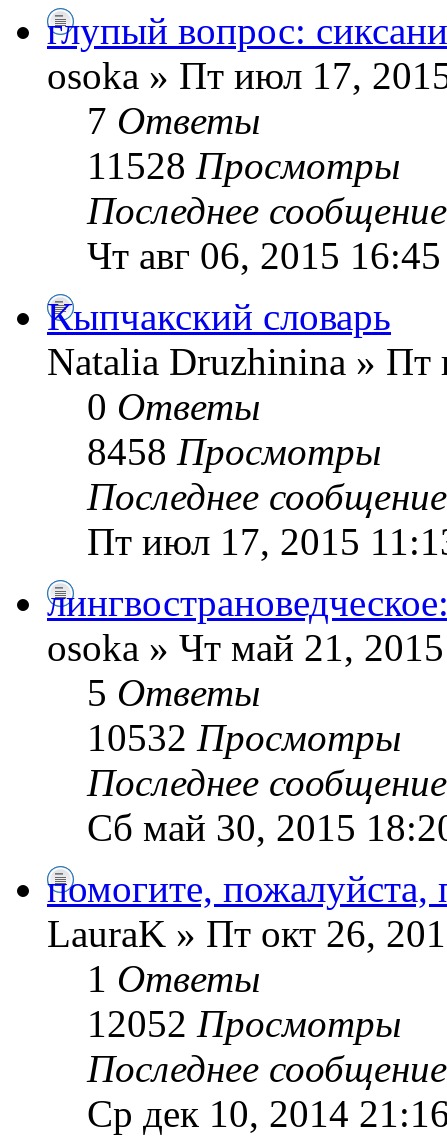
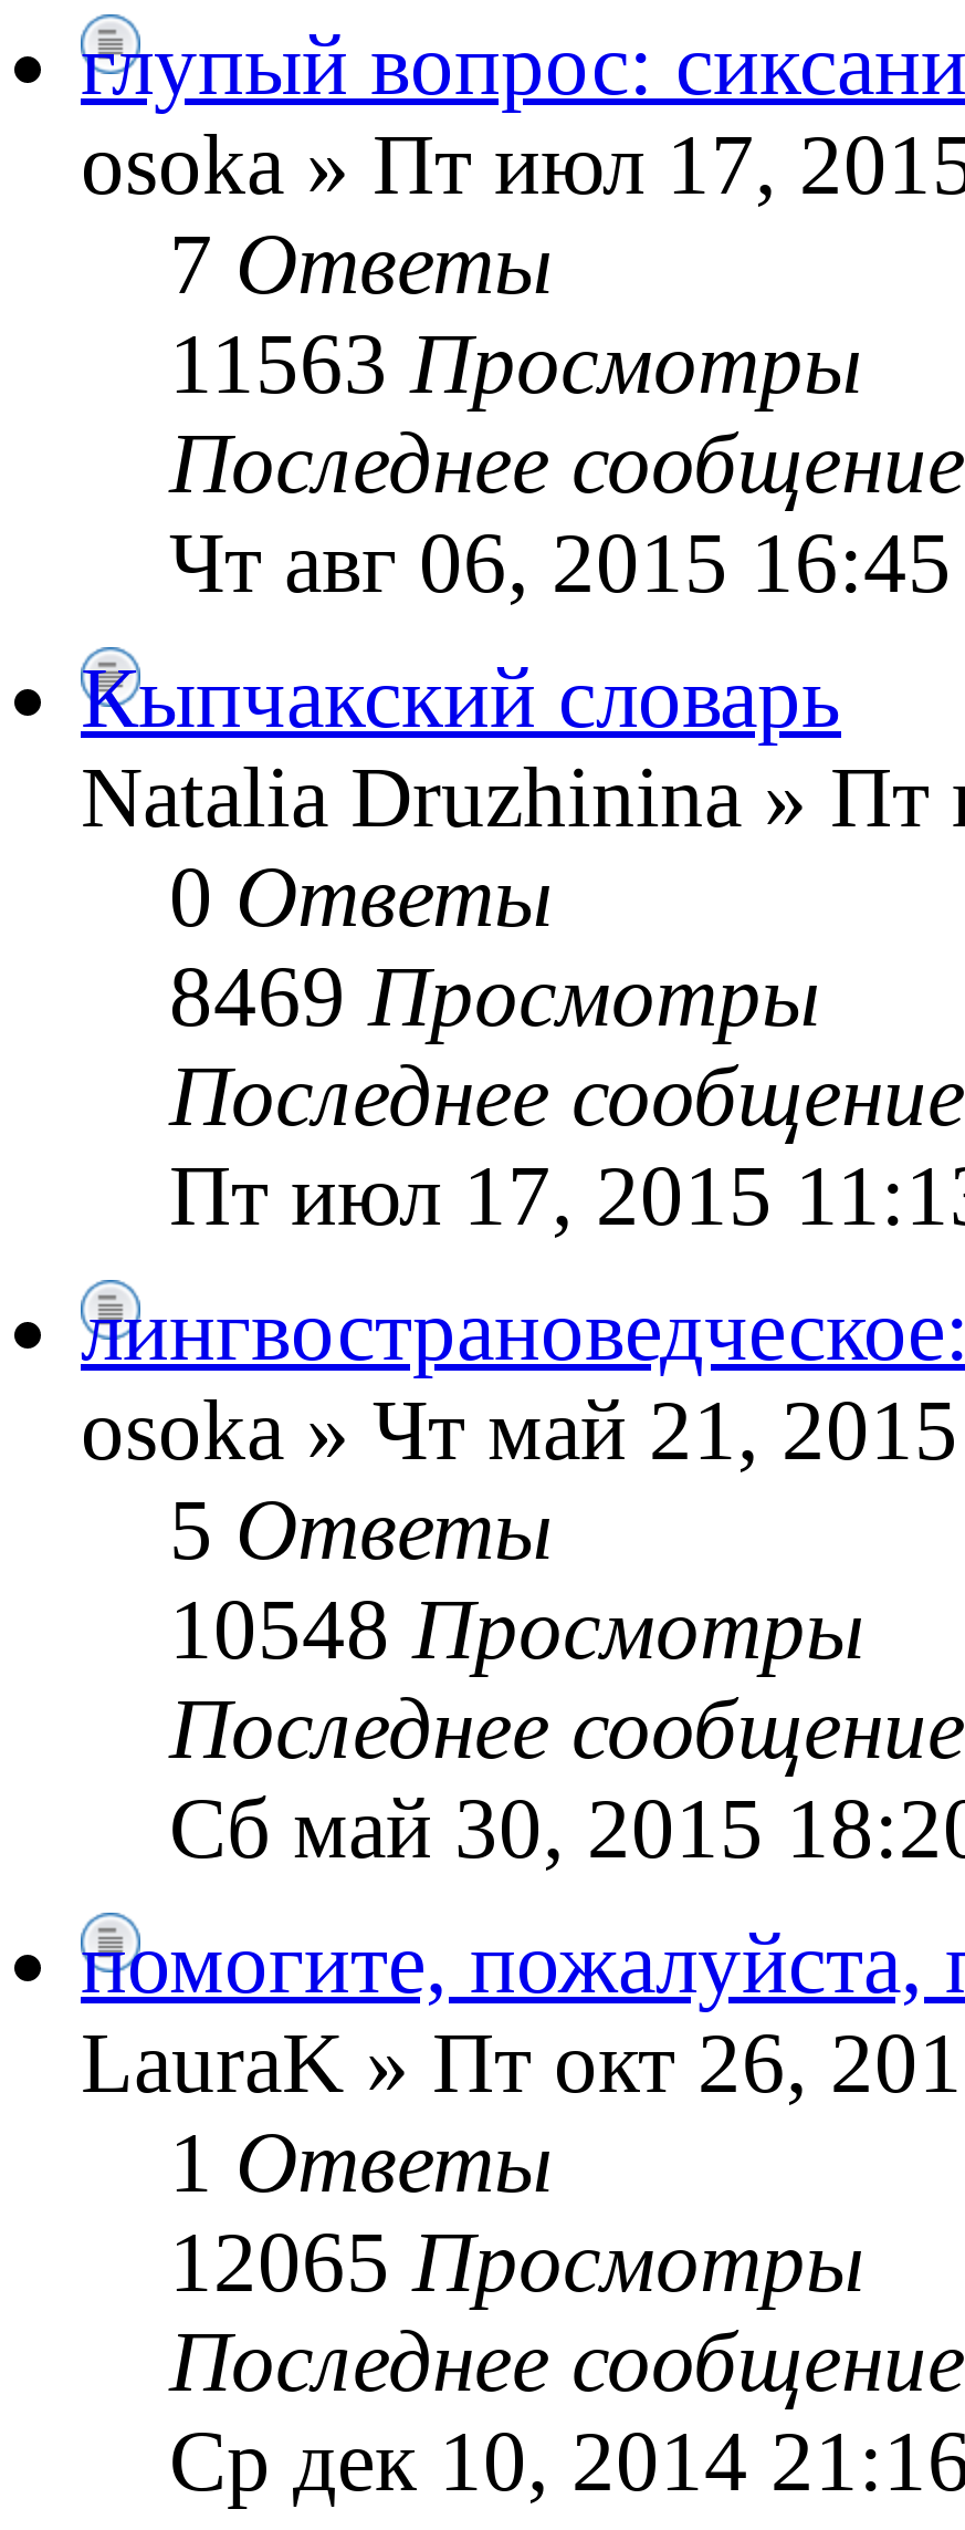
[87,144,400,187] 11528 Просмотры -> [169,315,861,410] 11563 Просмотры
[87,430,381,473] 8458 Просмотры -> [169,948,819,1043] 8469 Просмотры
[87,716,401,759] 10532 Просмотры -> [169,1580,863,1676] 10548 Просмотры
[87,1002,401,1045] 12052 Просмотры -> [169,2213,863,2308] 12065 Просмотры

